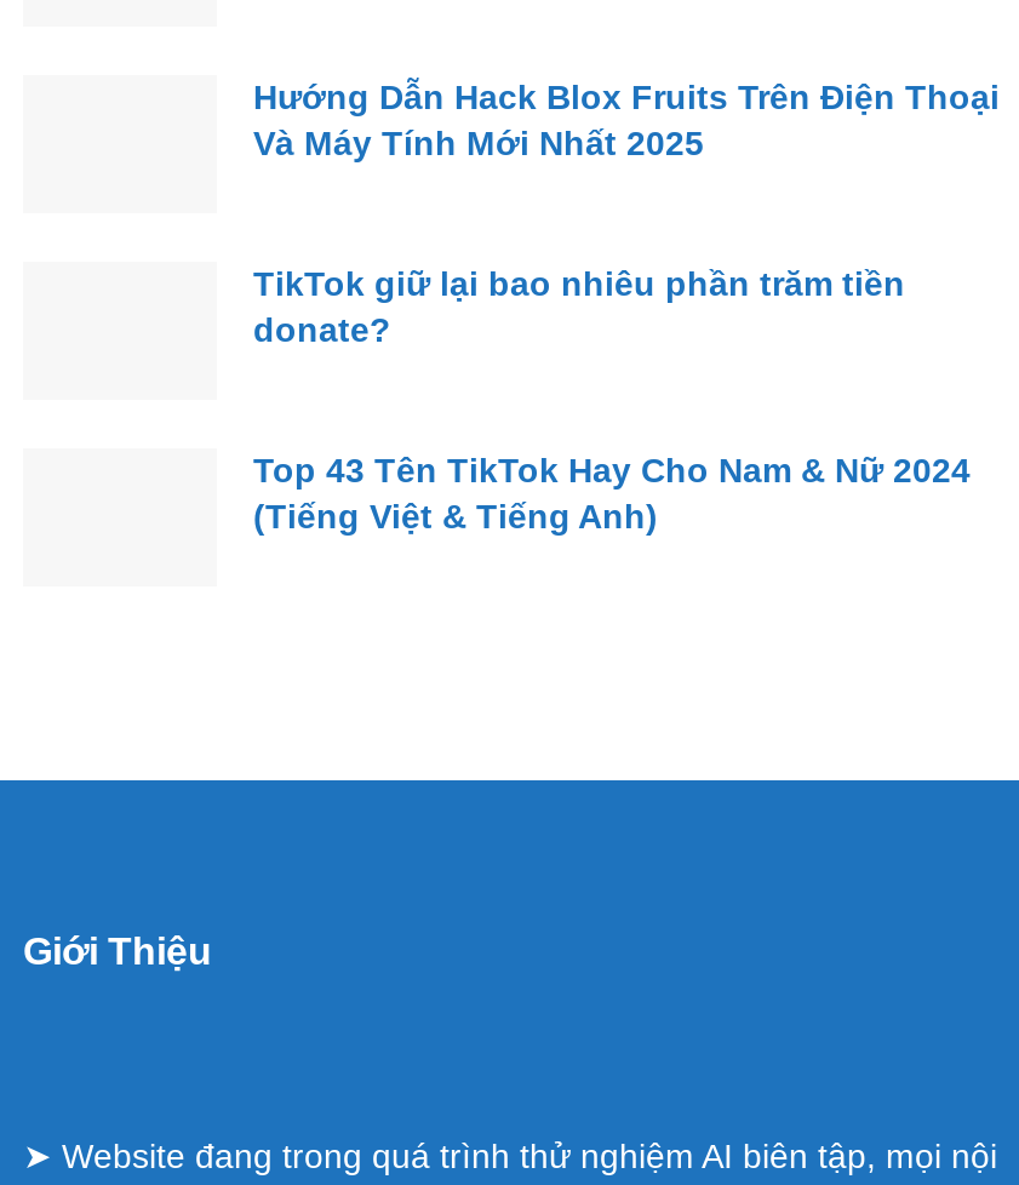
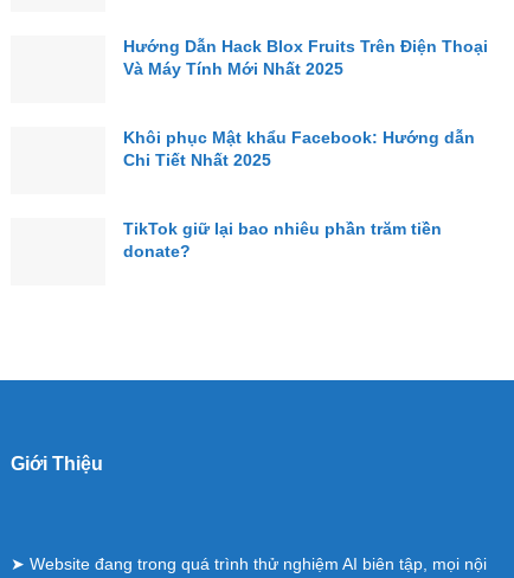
none -> [123,128,475,169] Khôi phục Mật khẩu Facebook: Hướng dẫn | Chi Tiết Nhất 2025
moved [253,264,905,349] -> [123,219,442,261]: TikTok giữ lại bao nhiêu phần trăm tiền | donate?
[253,451,971,536] Top 43 Tên TikTok Hay Cho Nam & Nữ 2024 | (Tiếng Việt & Tiếng Anh) -> none

